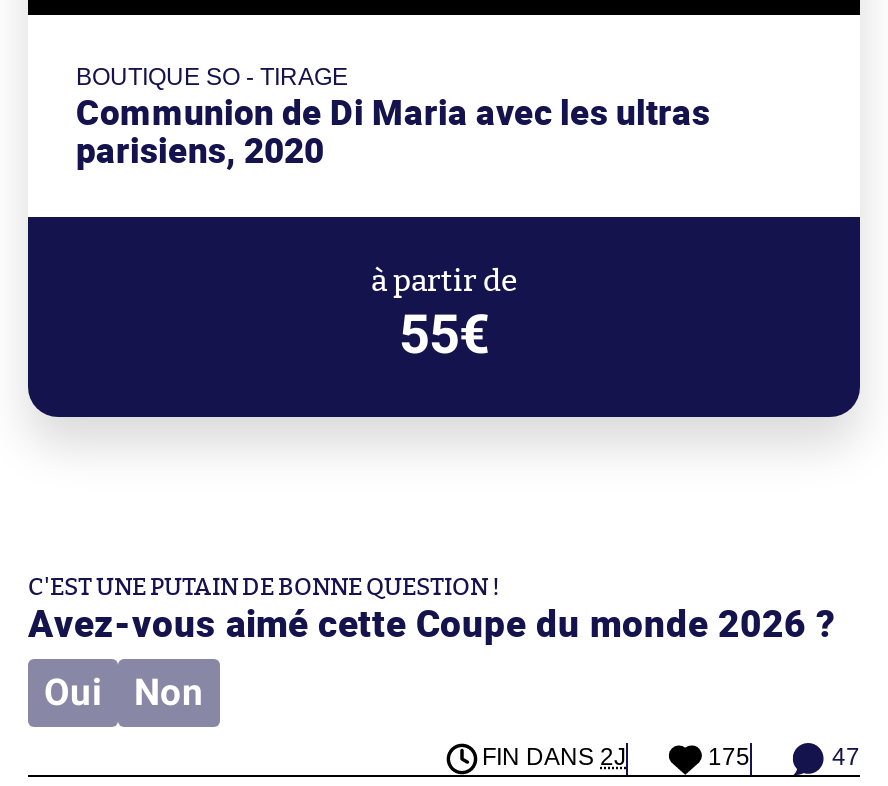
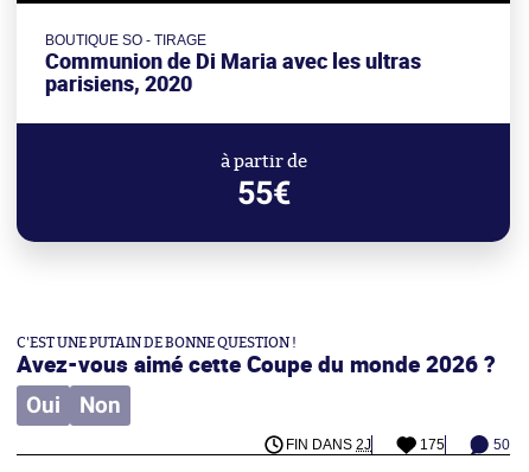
[832,744,860,772] 47 -> [493,436,510,453] 50

